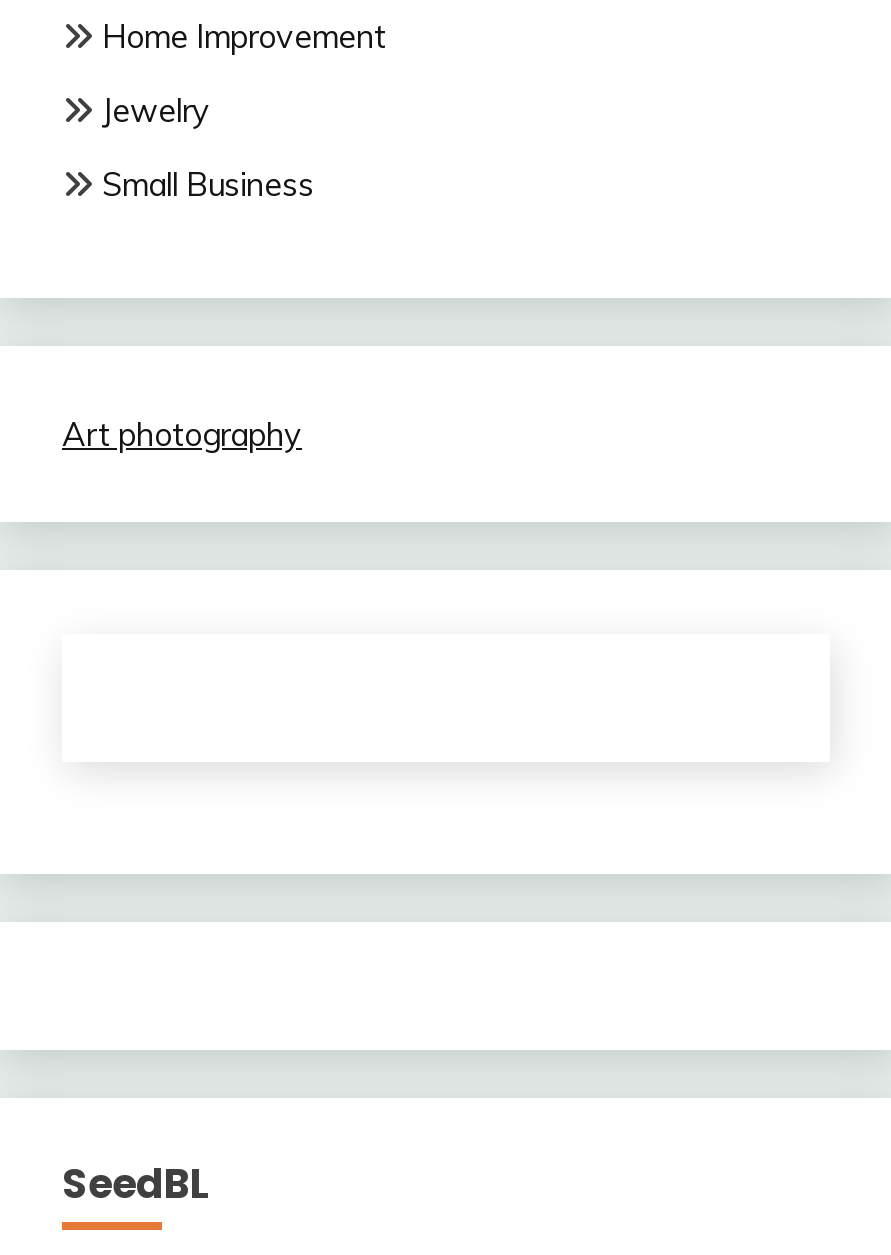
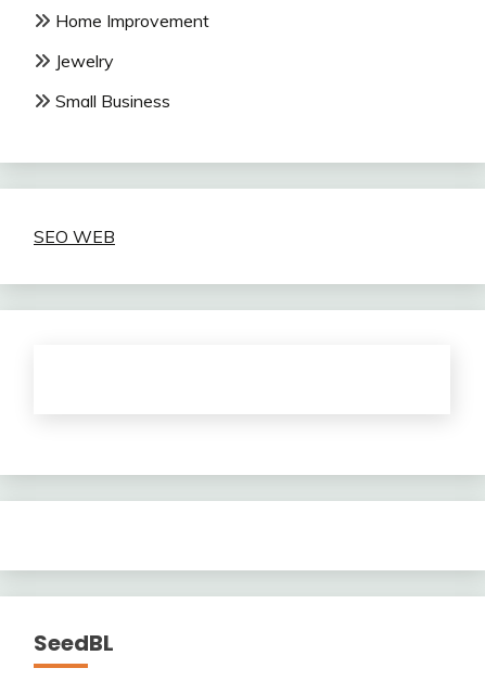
[62,414,302,454] Art photography -> [34,225,115,247] SEO WEB

